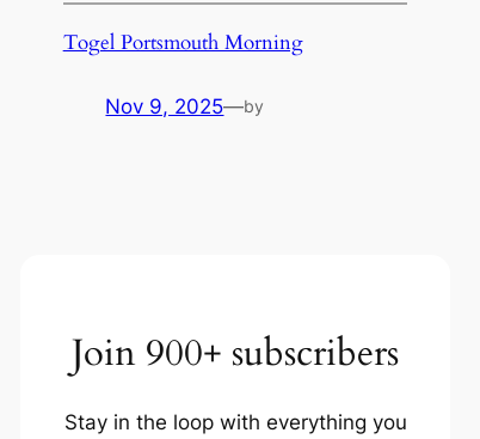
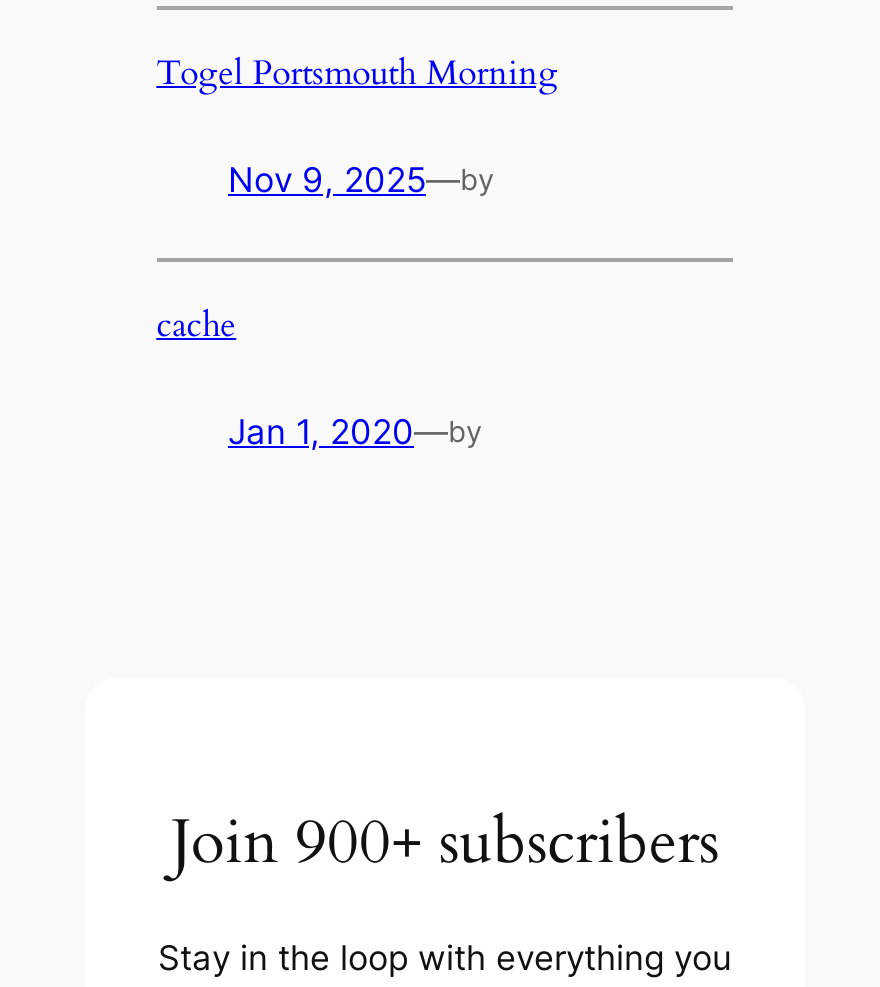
none -> [156,302,482,451] cache | Jan 1, 2020—by

